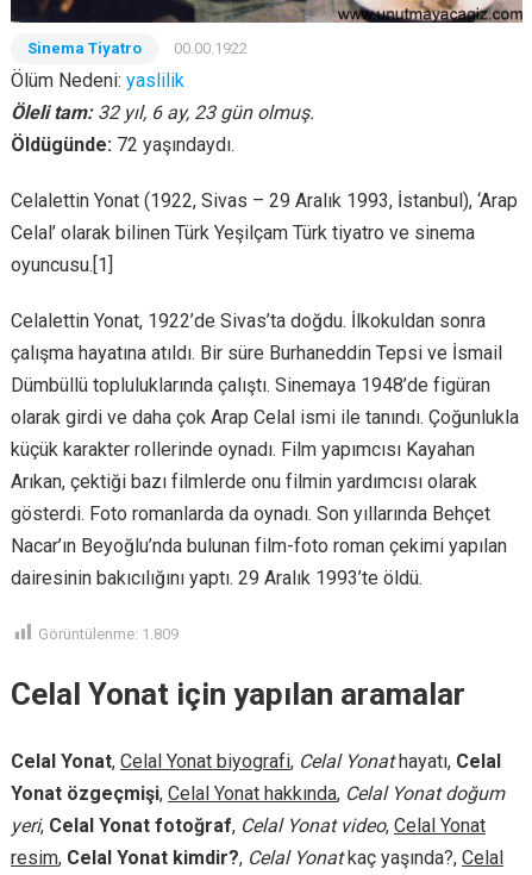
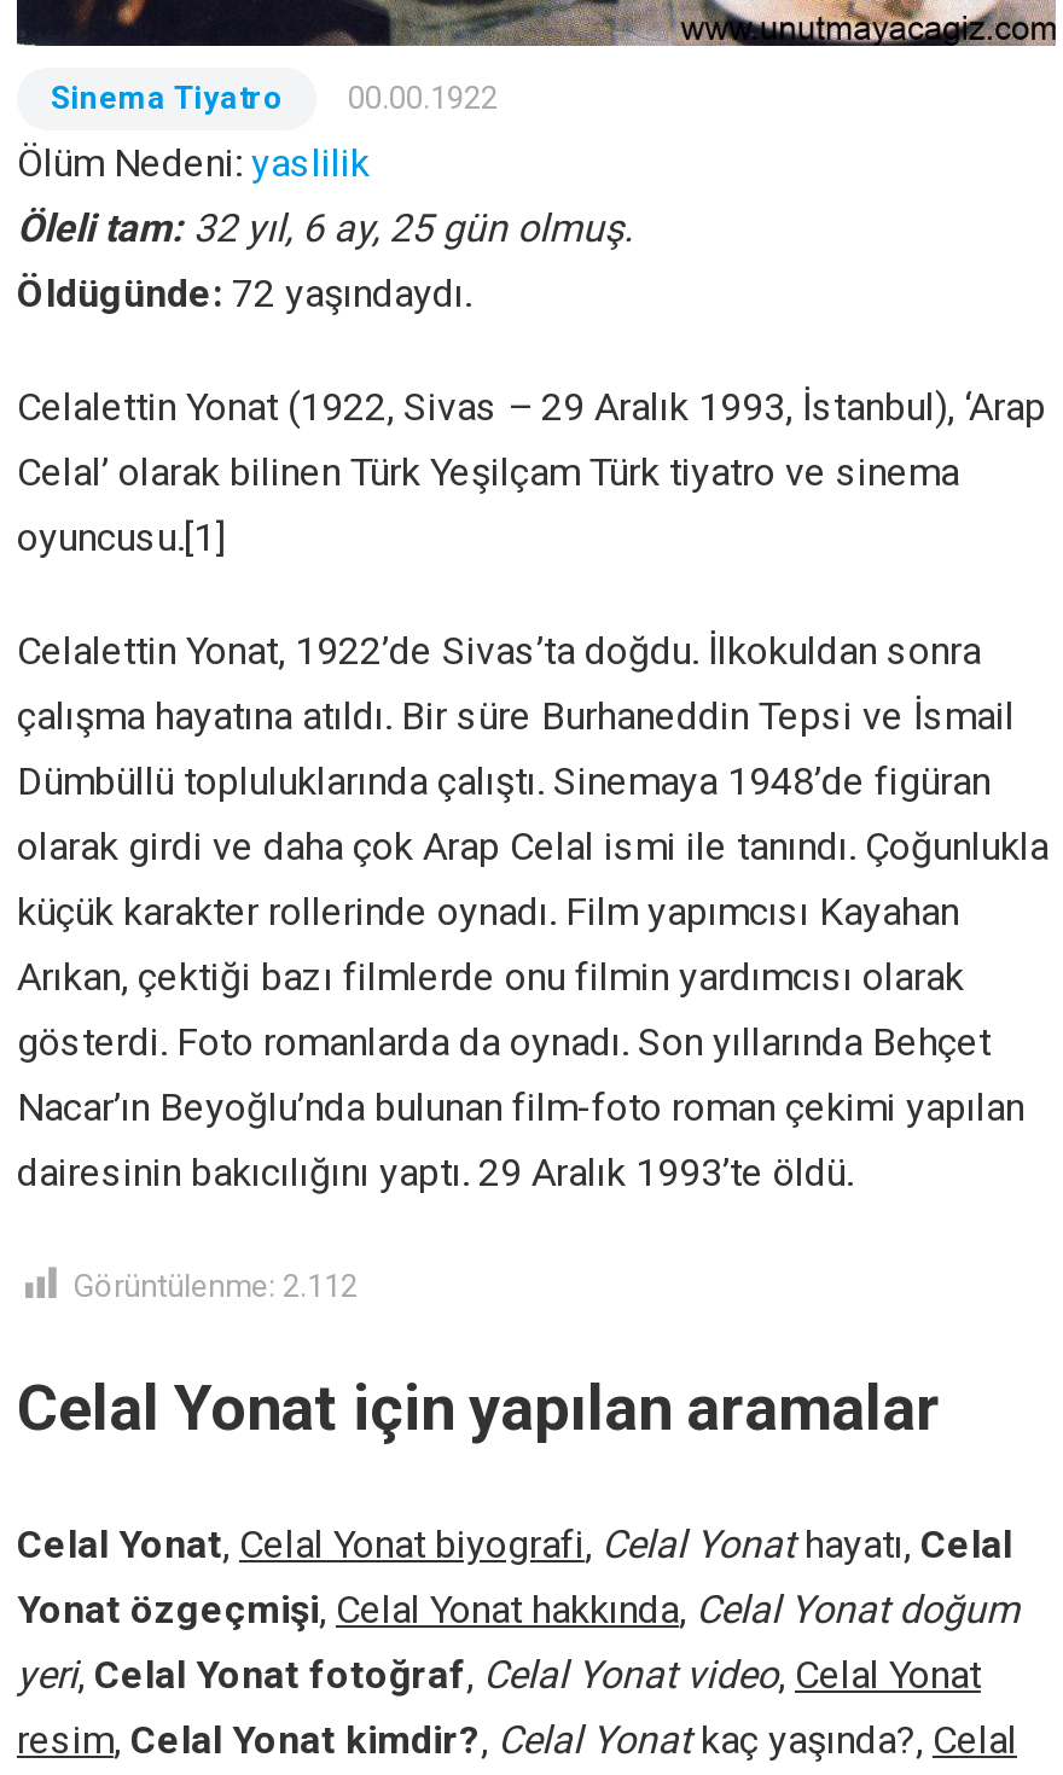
[11,101,314,123] Öleli tam: 32 yıl, 6 ay, 23 gün olmuş. -> [17,205,633,250] Öleli tam: 32 yıl, 6 ay, 25 gün olmuş.
[38,625,179,642] Görüntülenme: 1.809 -> [72,1267,358,1303] Görüntülenme: 2.112

